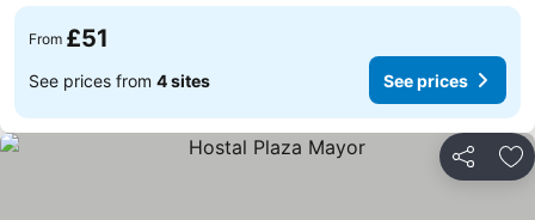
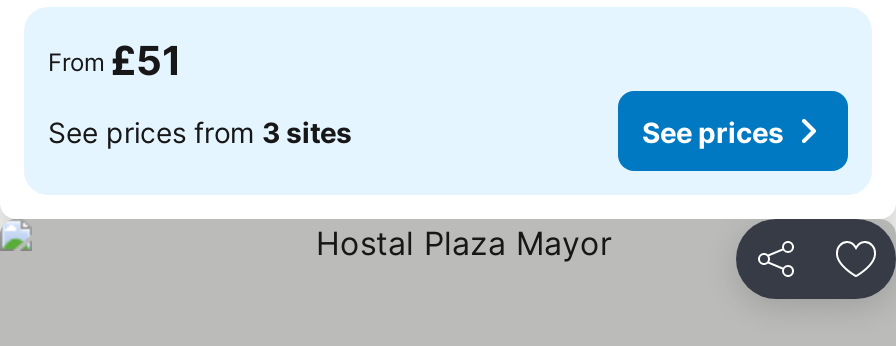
[29,70,210,90] See prices from 4 sites -> [48,114,352,148] See prices from 3 sites

